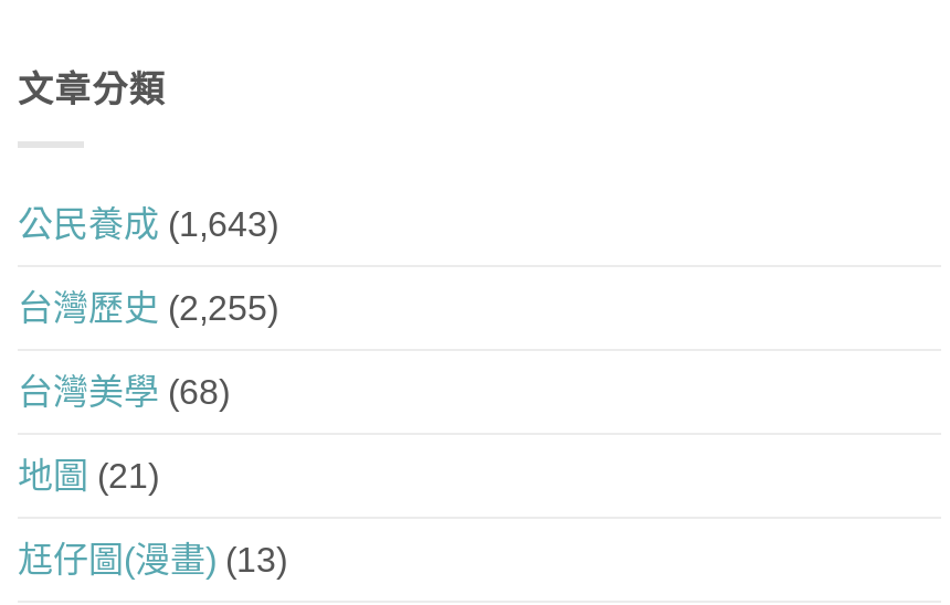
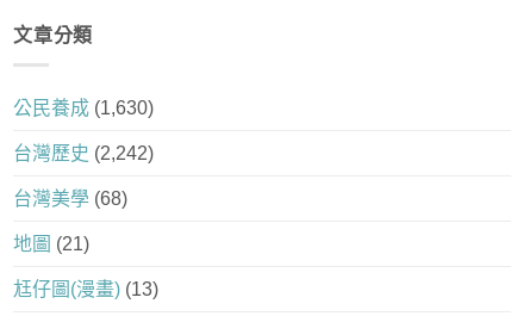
[18,205,278,242] 公民養成(1,643) -> [13,98,154,118] 公民養成(1,630)
[18,289,278,326] 台灣歷史(2,255) -> [13,143,154,163] 台灣歷史(2,242)

